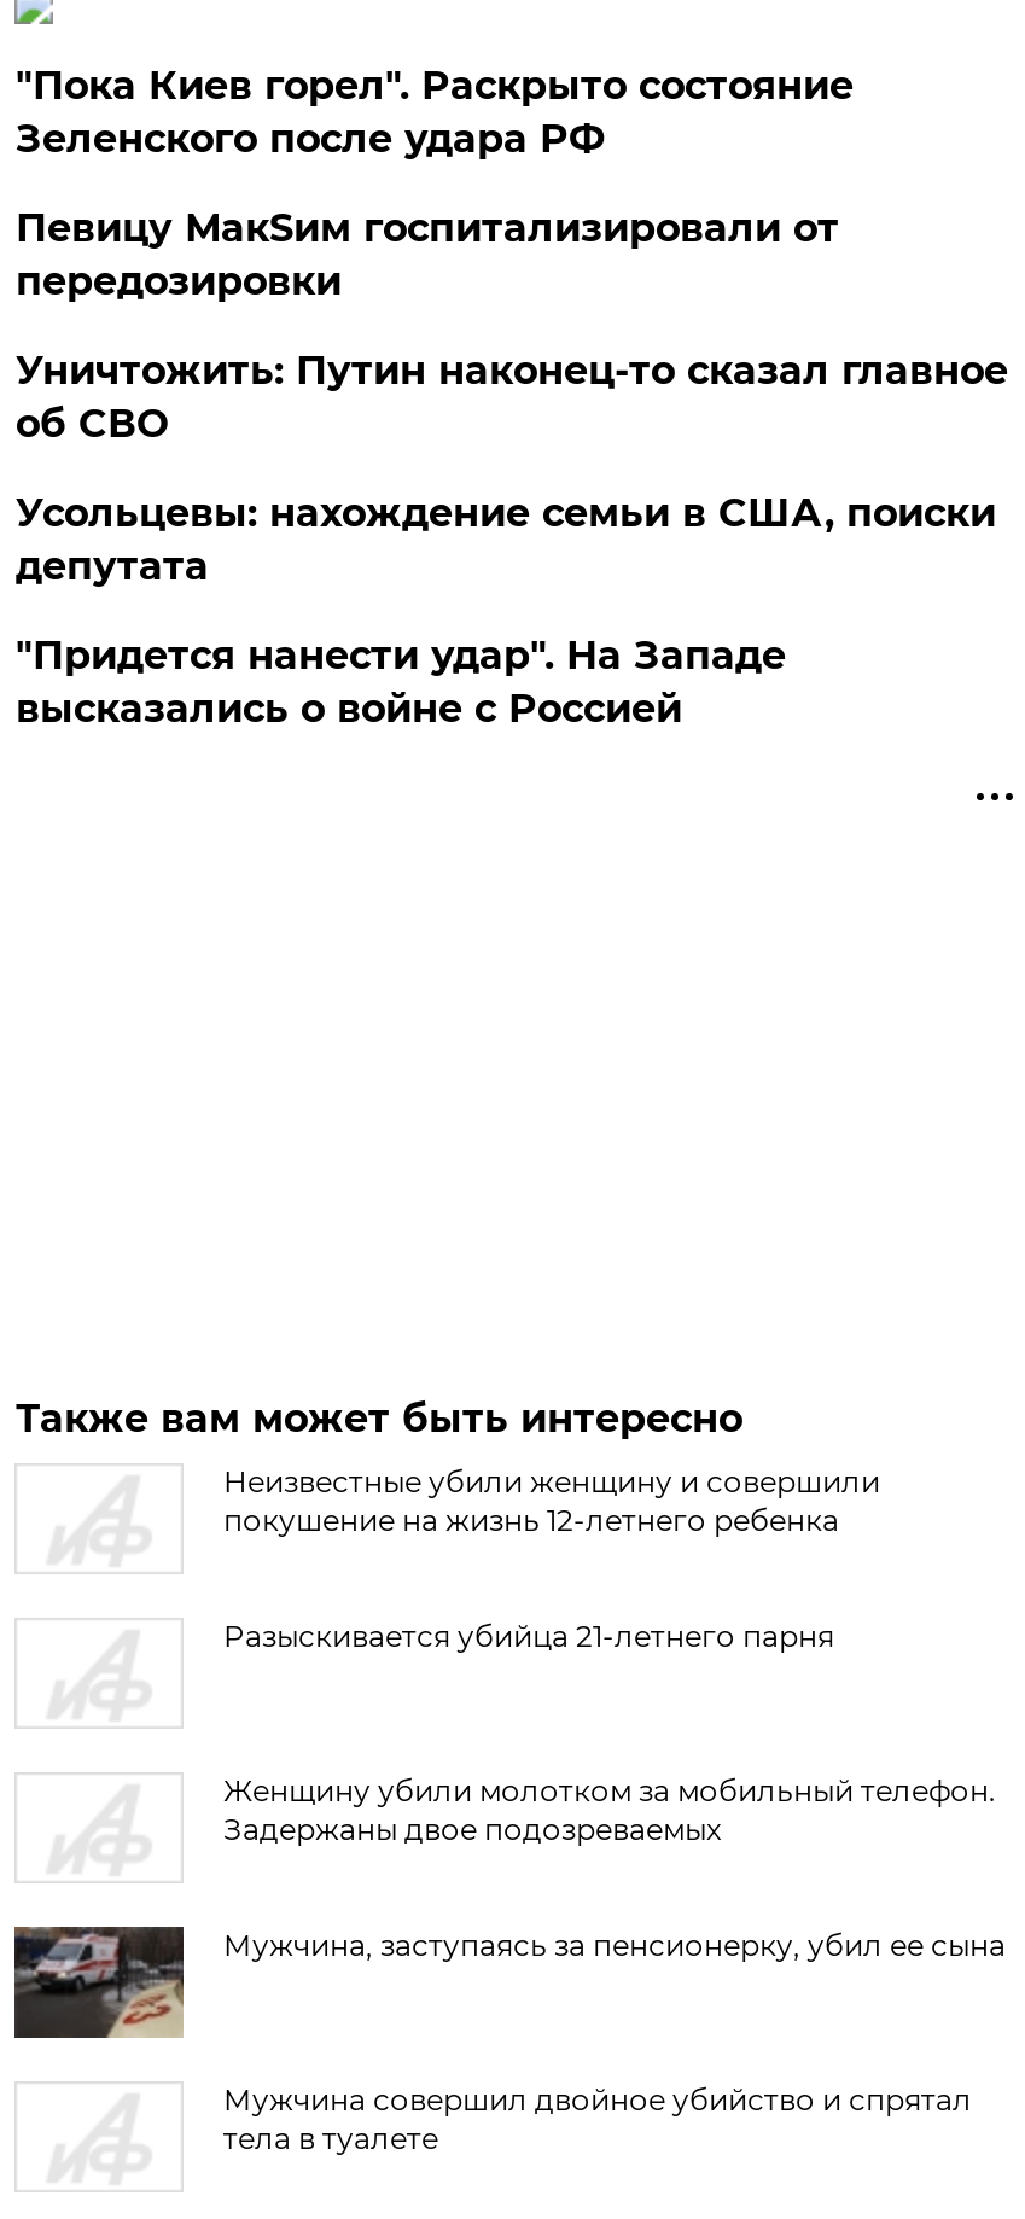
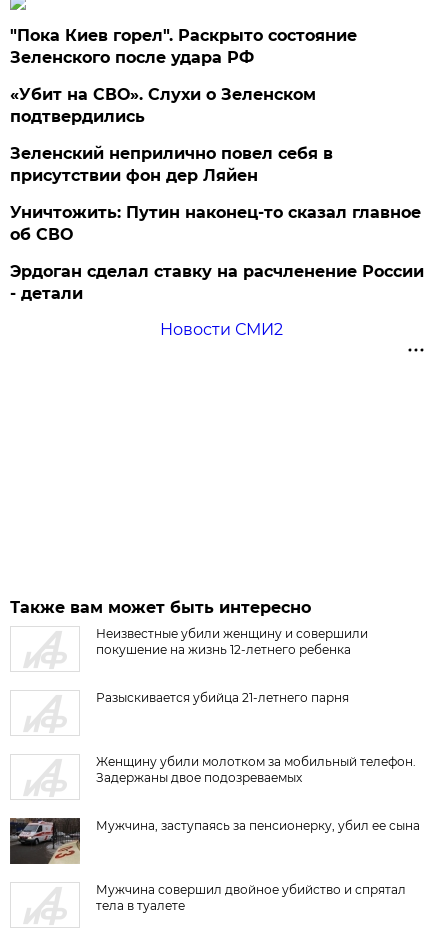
[15,205,839,304] Певицу МакSим госпитализировали от | передозировки -> [10,85,333,185] «Убит на СВО». Слухи о Зеленском | подтвердились | Зеленский неприлично повел cебя в | присутствии фон дер Ляйен
moved [15,348,1008,447] -> [10,203,421,244]: Уничтожить: Путин наконец-то сказал главное | об СВО
[15,490,996,589] Усольцевы: нахождение семьи в США, поиски | депутата -> [10,262,424,303] Эрдоган сделал ставку на расчленение России | - детали
[15,633,786,732] "Придется нанести удар". На Западе | высказались о войне с Россией -> [160,320,283,339] Новости СМИ2

